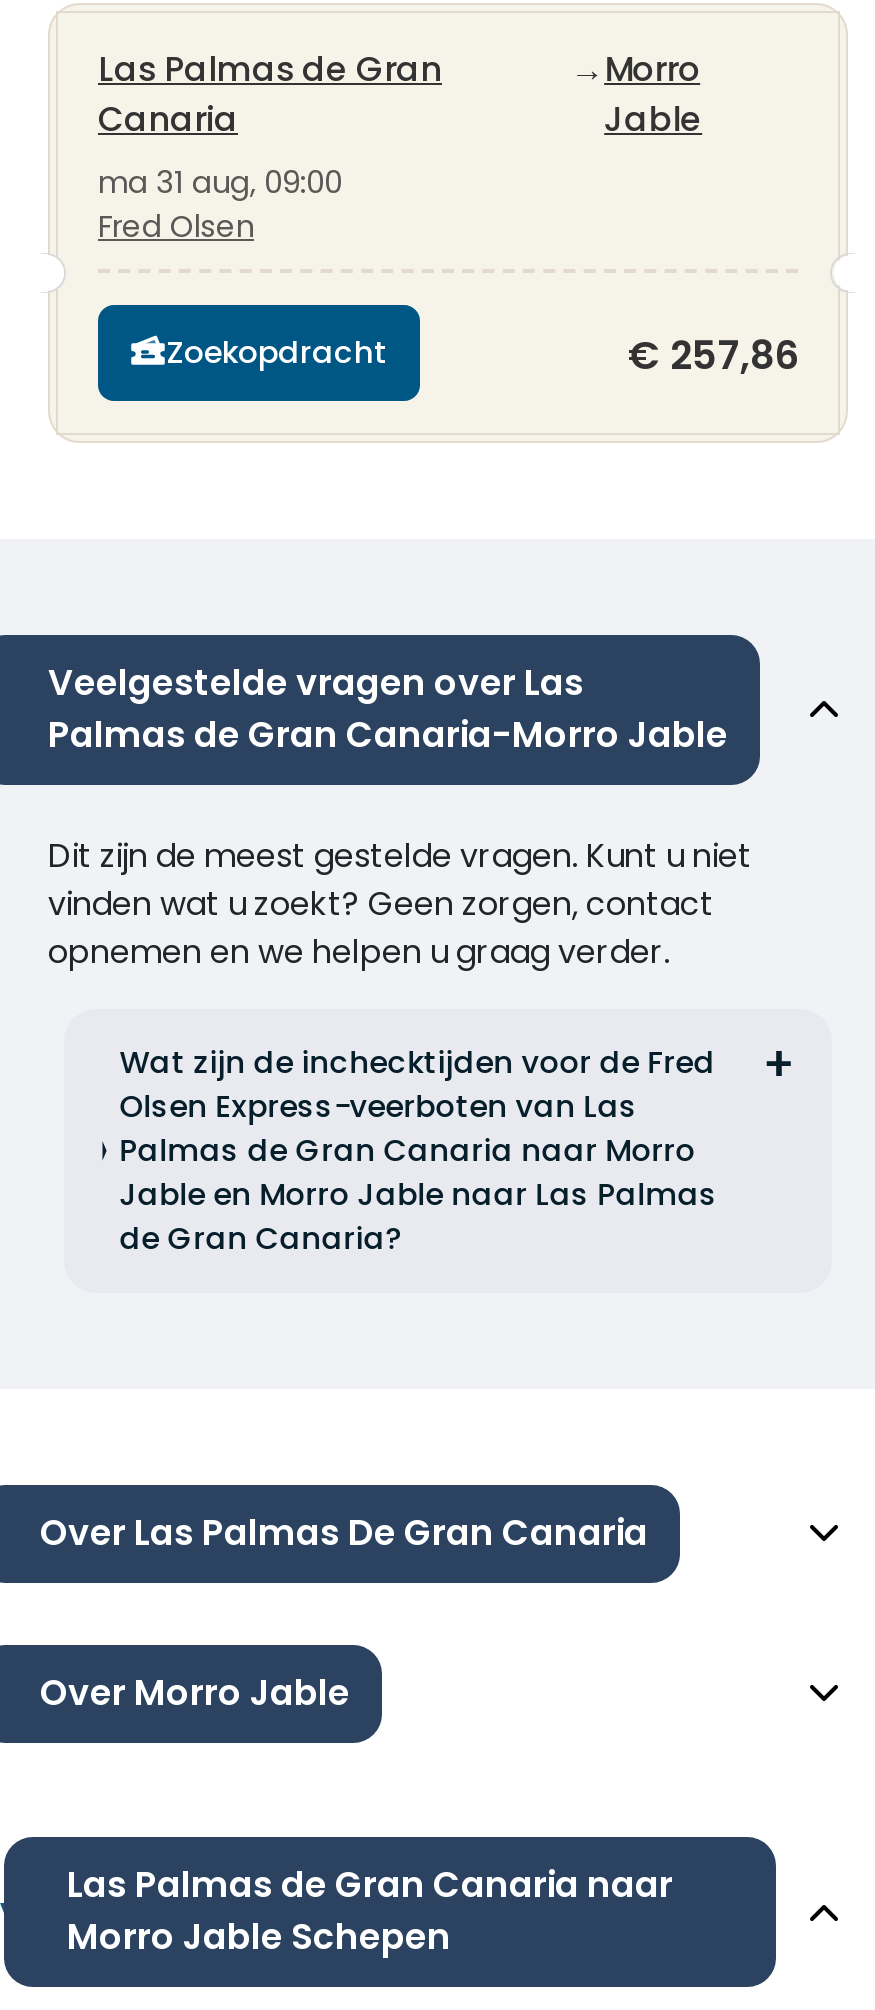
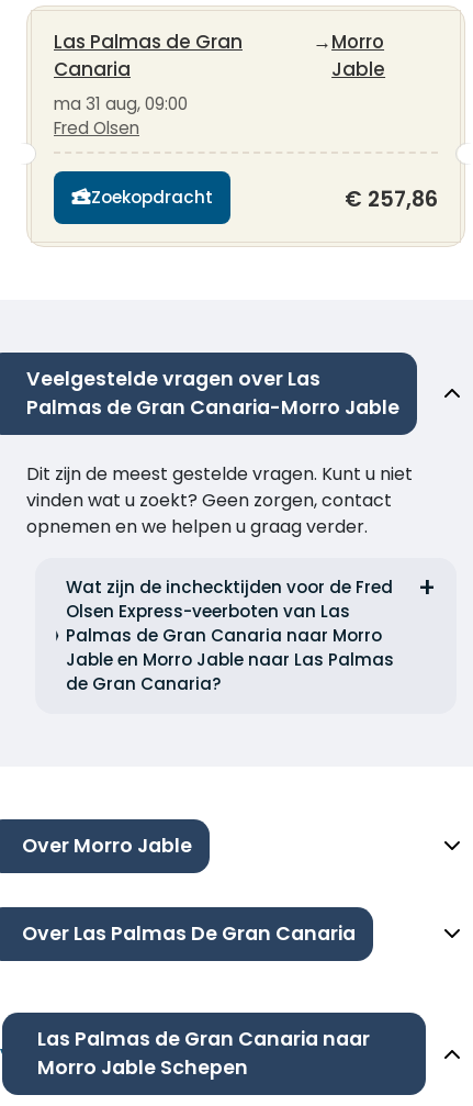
moved [40,1483,682,1585] -> [22,906,374,962]: [image] | Over Las Palmas De Gran Canaria
moved [40,1669,350,1717] -> [22,833,192,859]: Over Morro Jable

